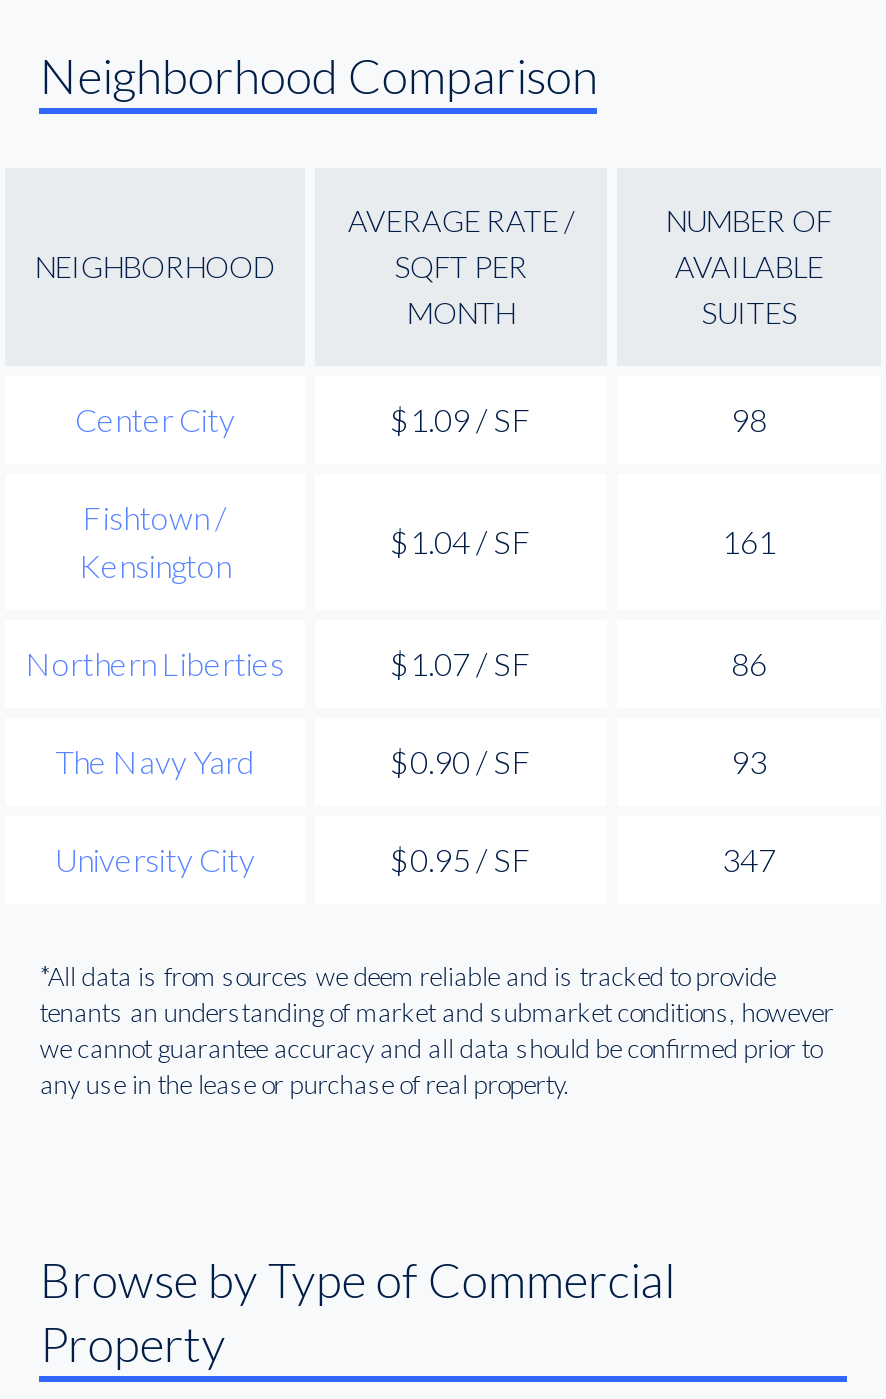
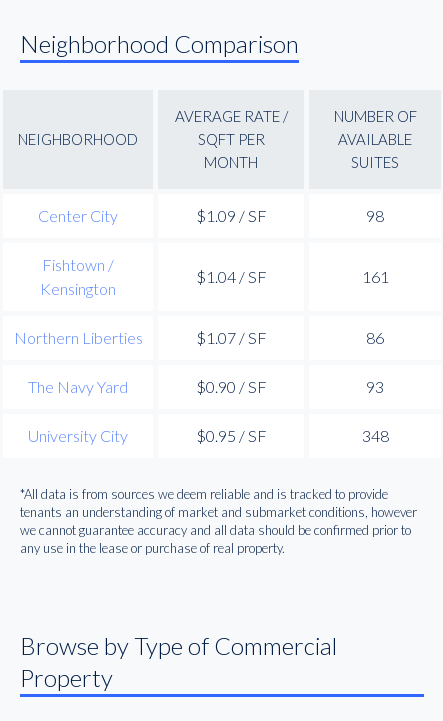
[722,840,776,878] 347 -> [361,426,388,445] 348

